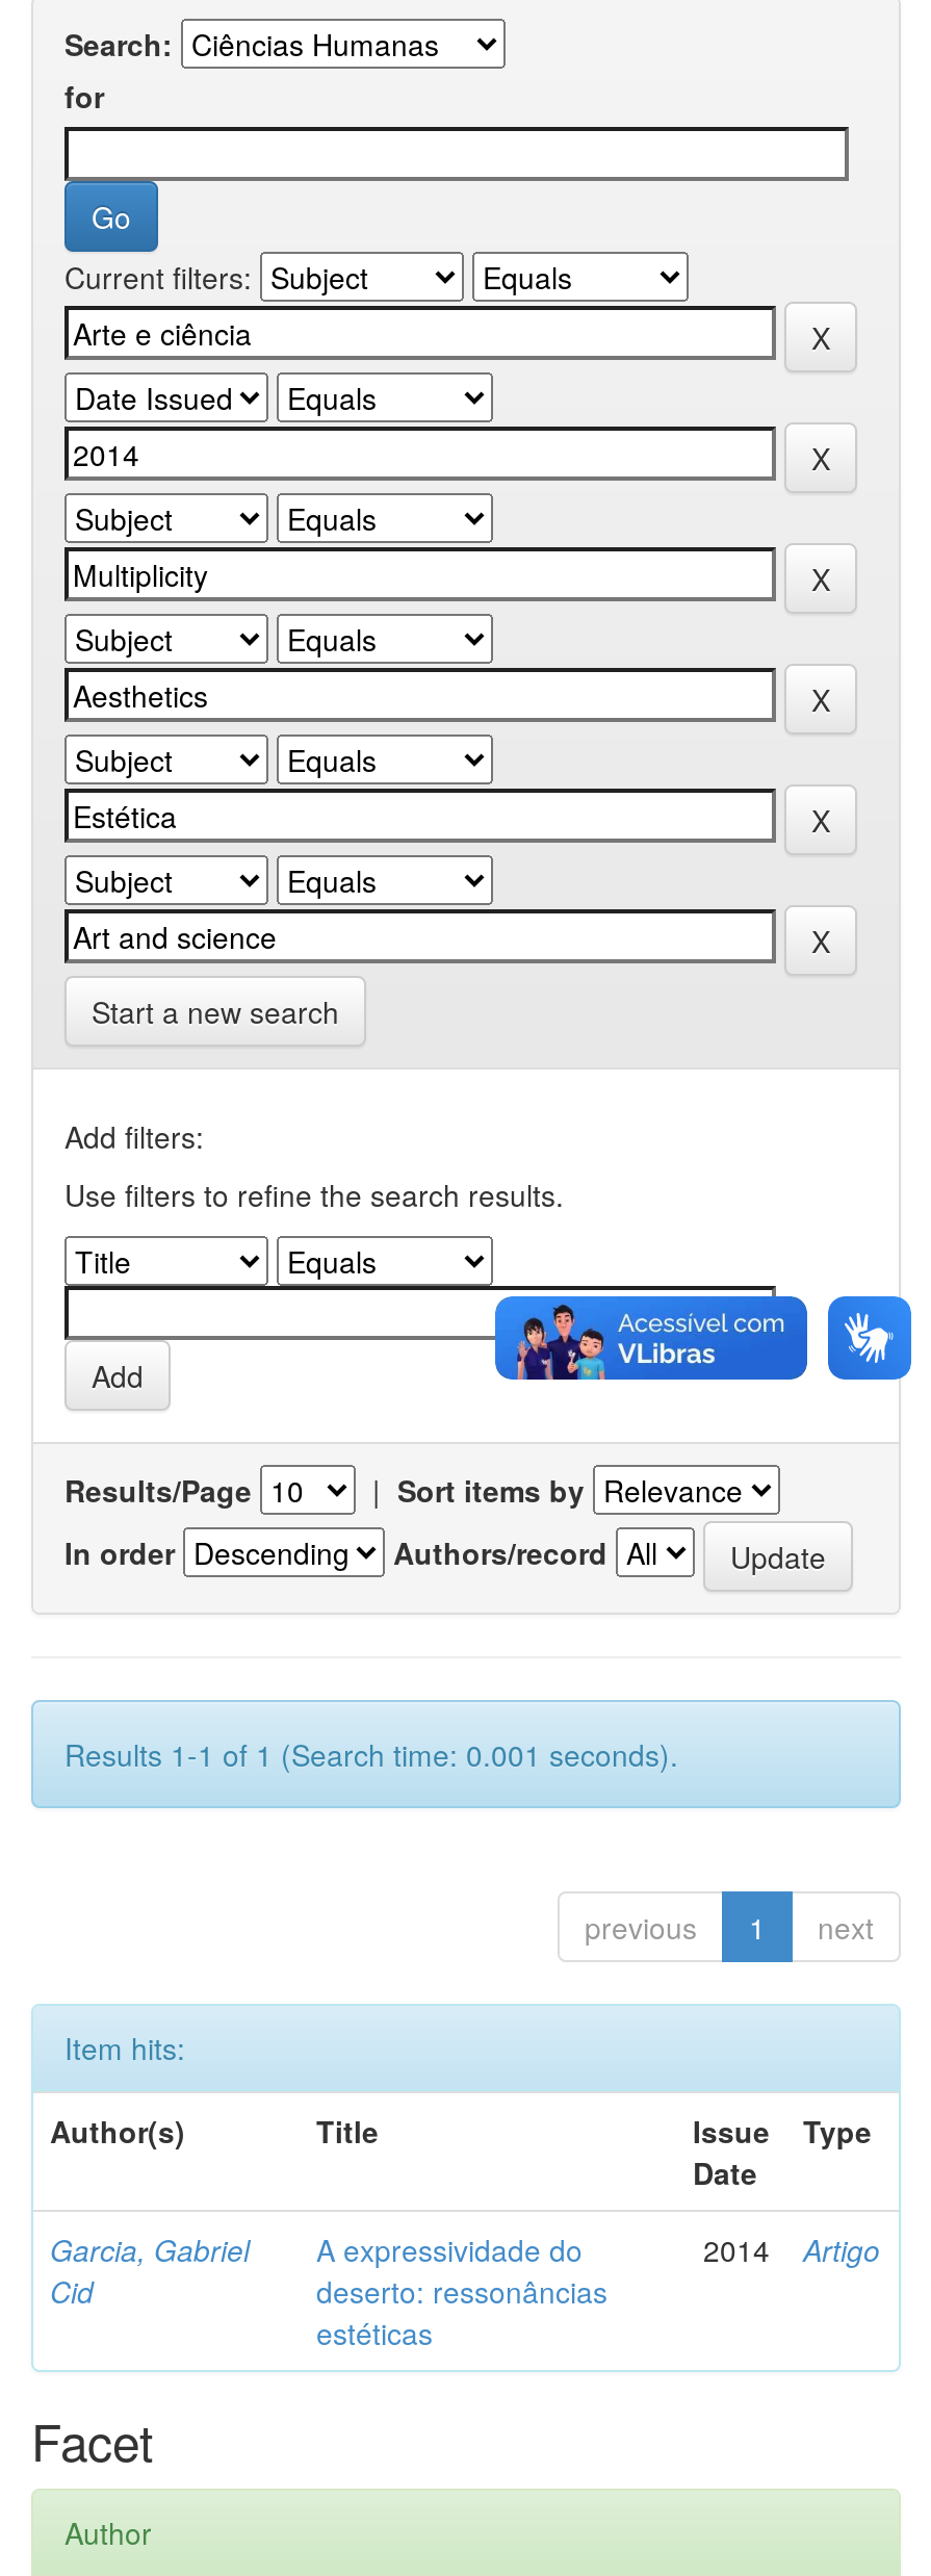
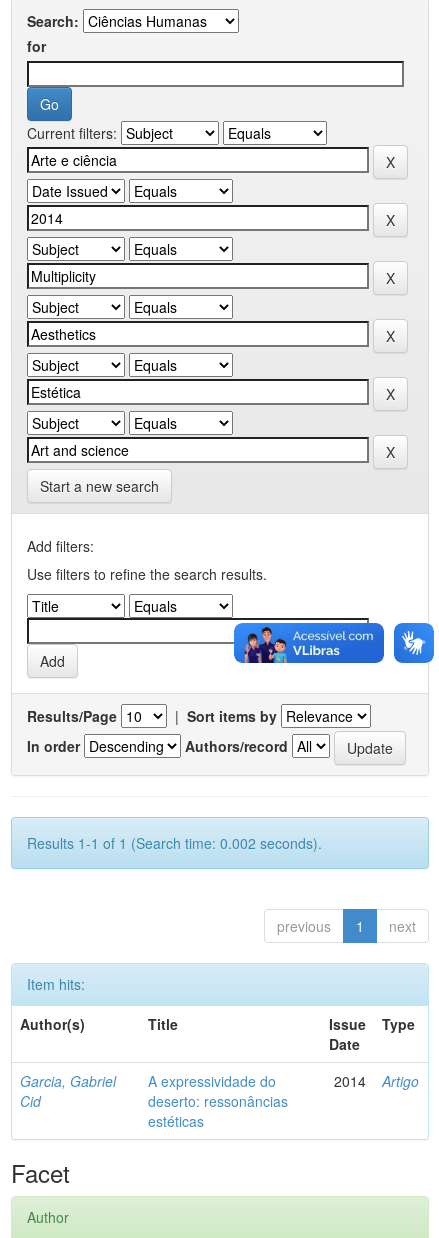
[64,1733,678,1775] Results 1-1 of 1 (Search time: 0.001 seconds). -> [27,833,322,853] Results 1-1 of 1 (Search time: 0.002 seconds).

